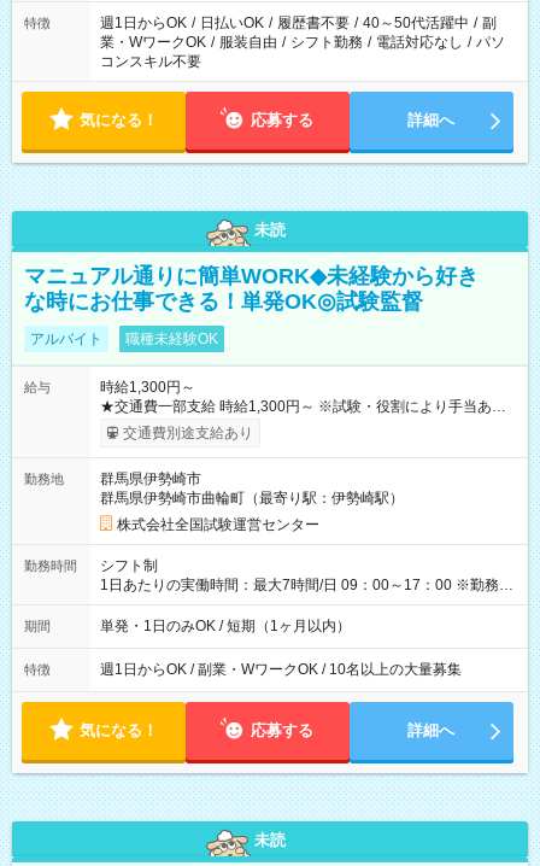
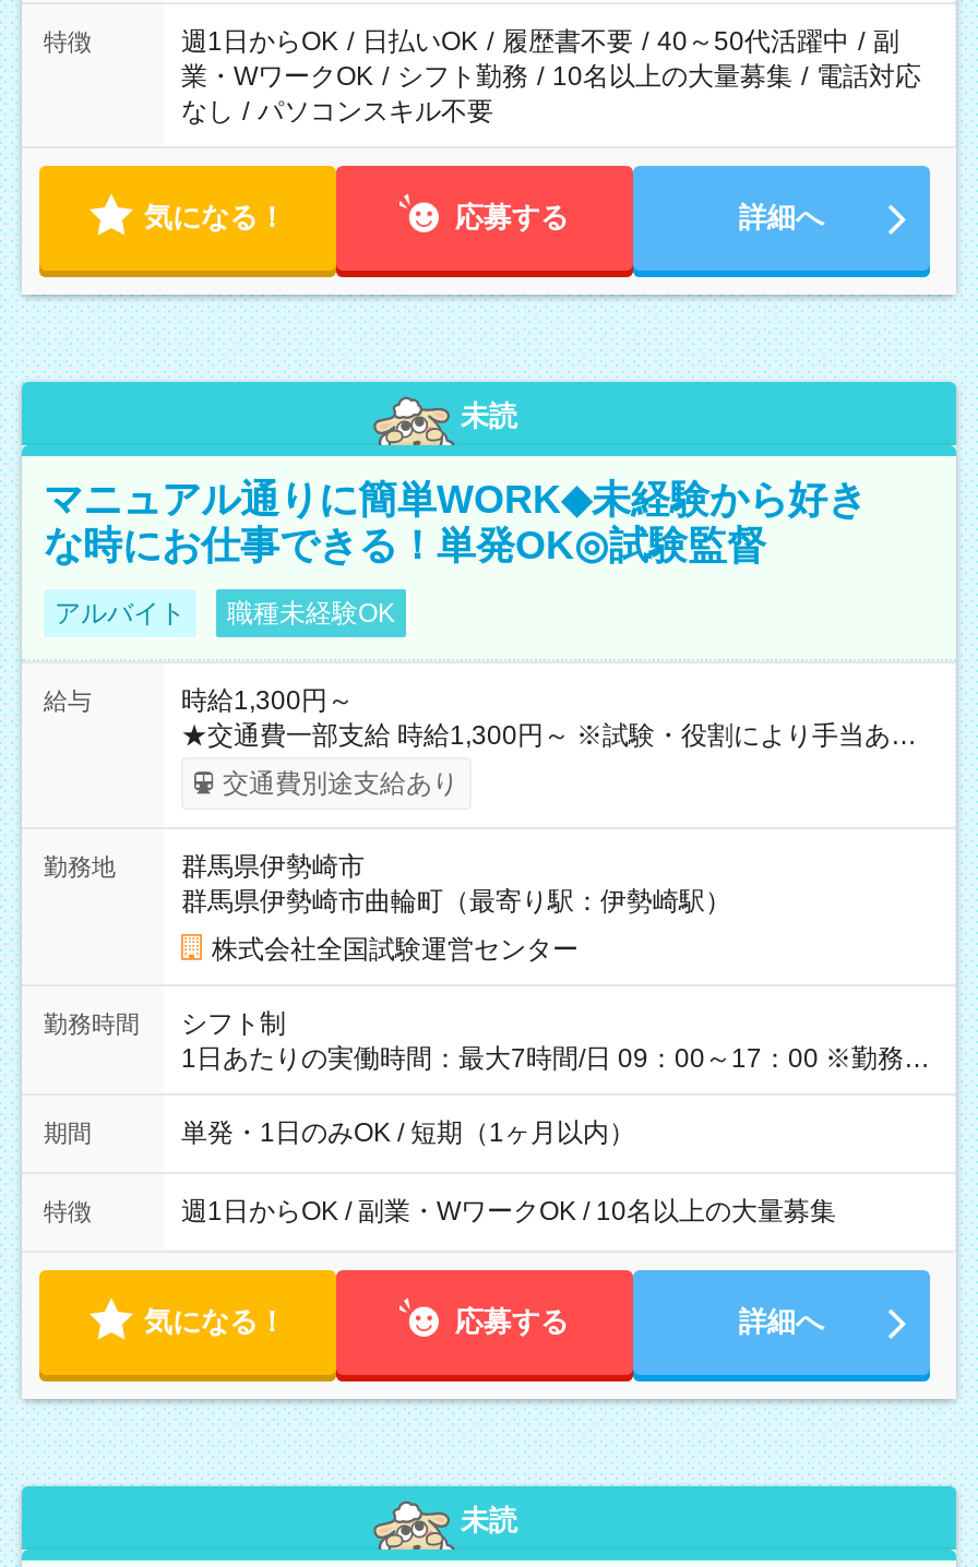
[100,34,505,70] 業・WワークOK / 服装自由 / シフト勤務 / 電話対応なし / パソ | コンスキル不要 -> [181,61,921,127] 業・WワークOK / シフト勤務 / 10名以上の大量募集 / 電話対応 | なし / パソコンスキル不要

